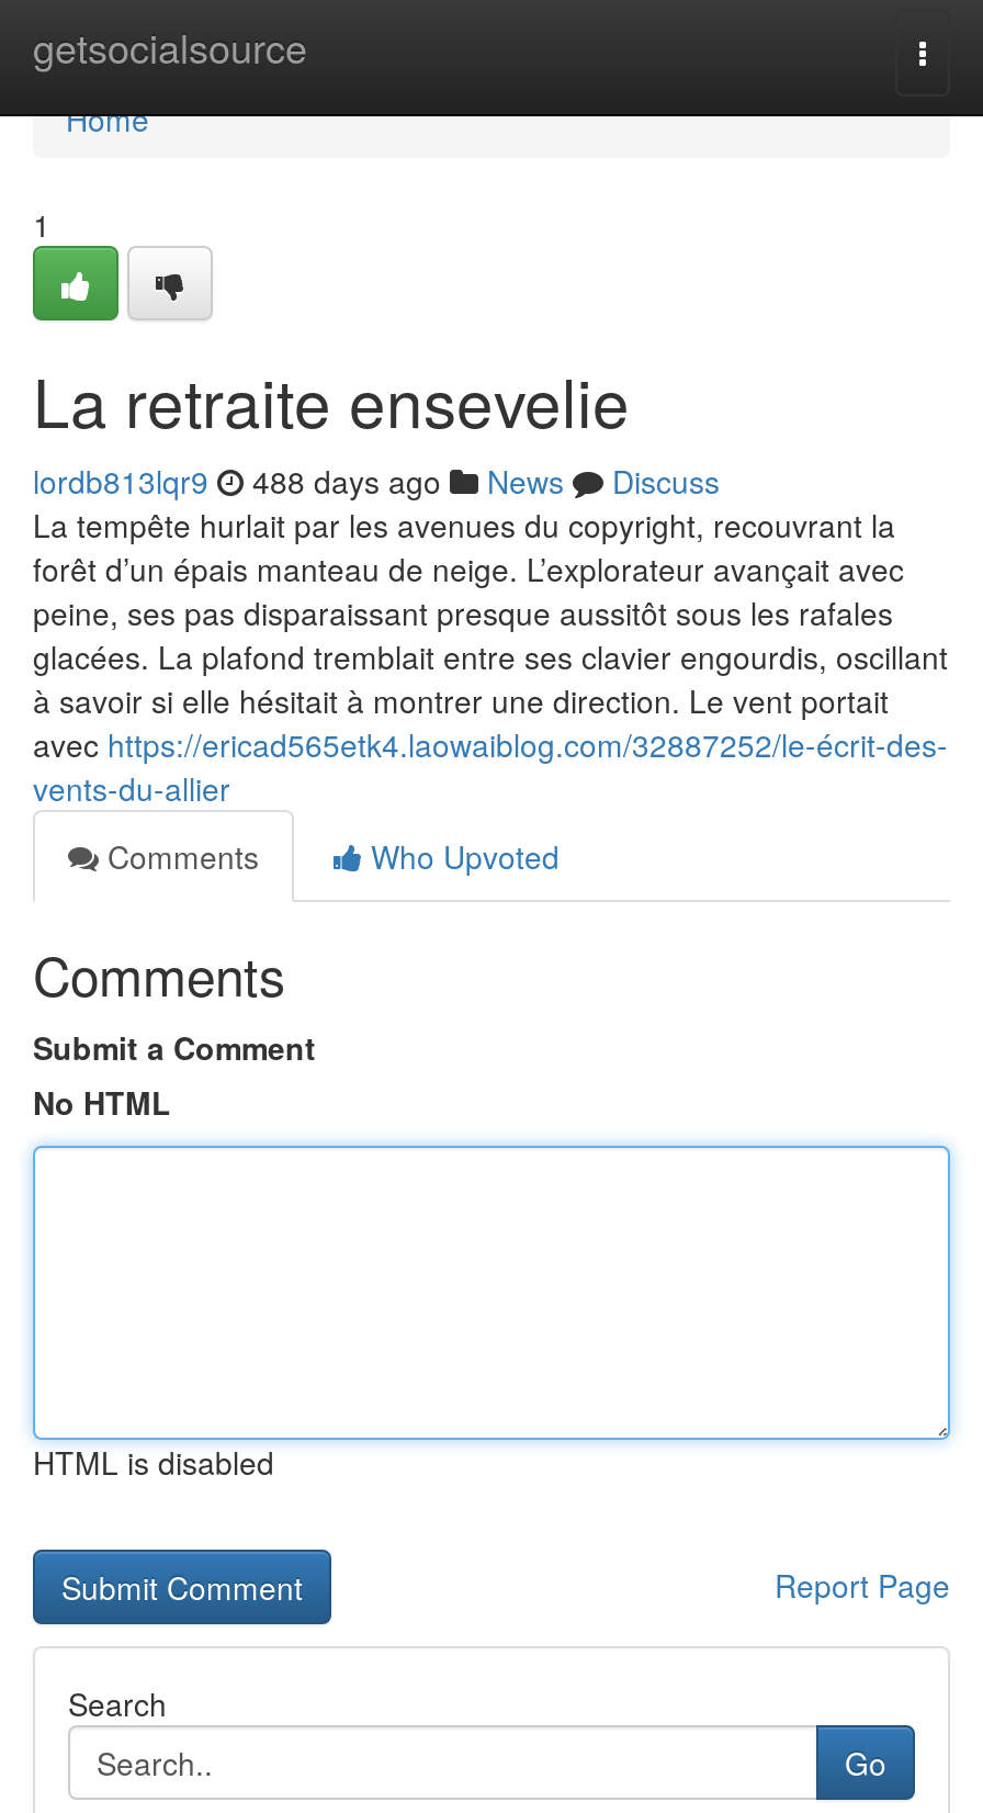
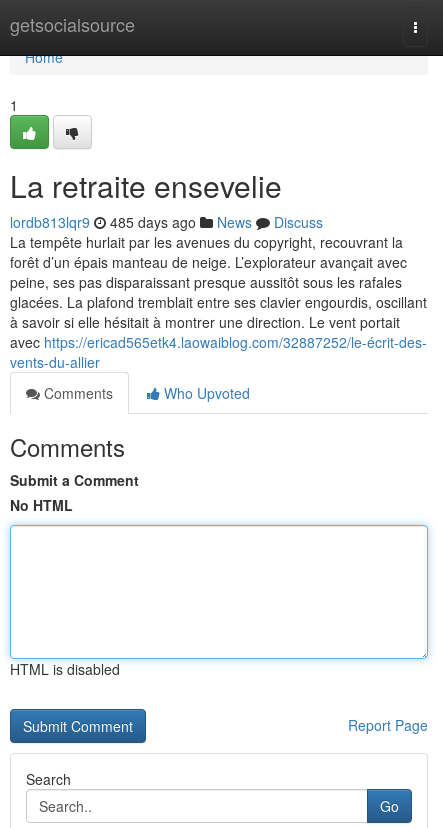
[33,459,720,503] lordb813lqr9 488 days ago News Discuss -> [10,212,323,232] lordb813lqr9 485 days ago News Discuss

